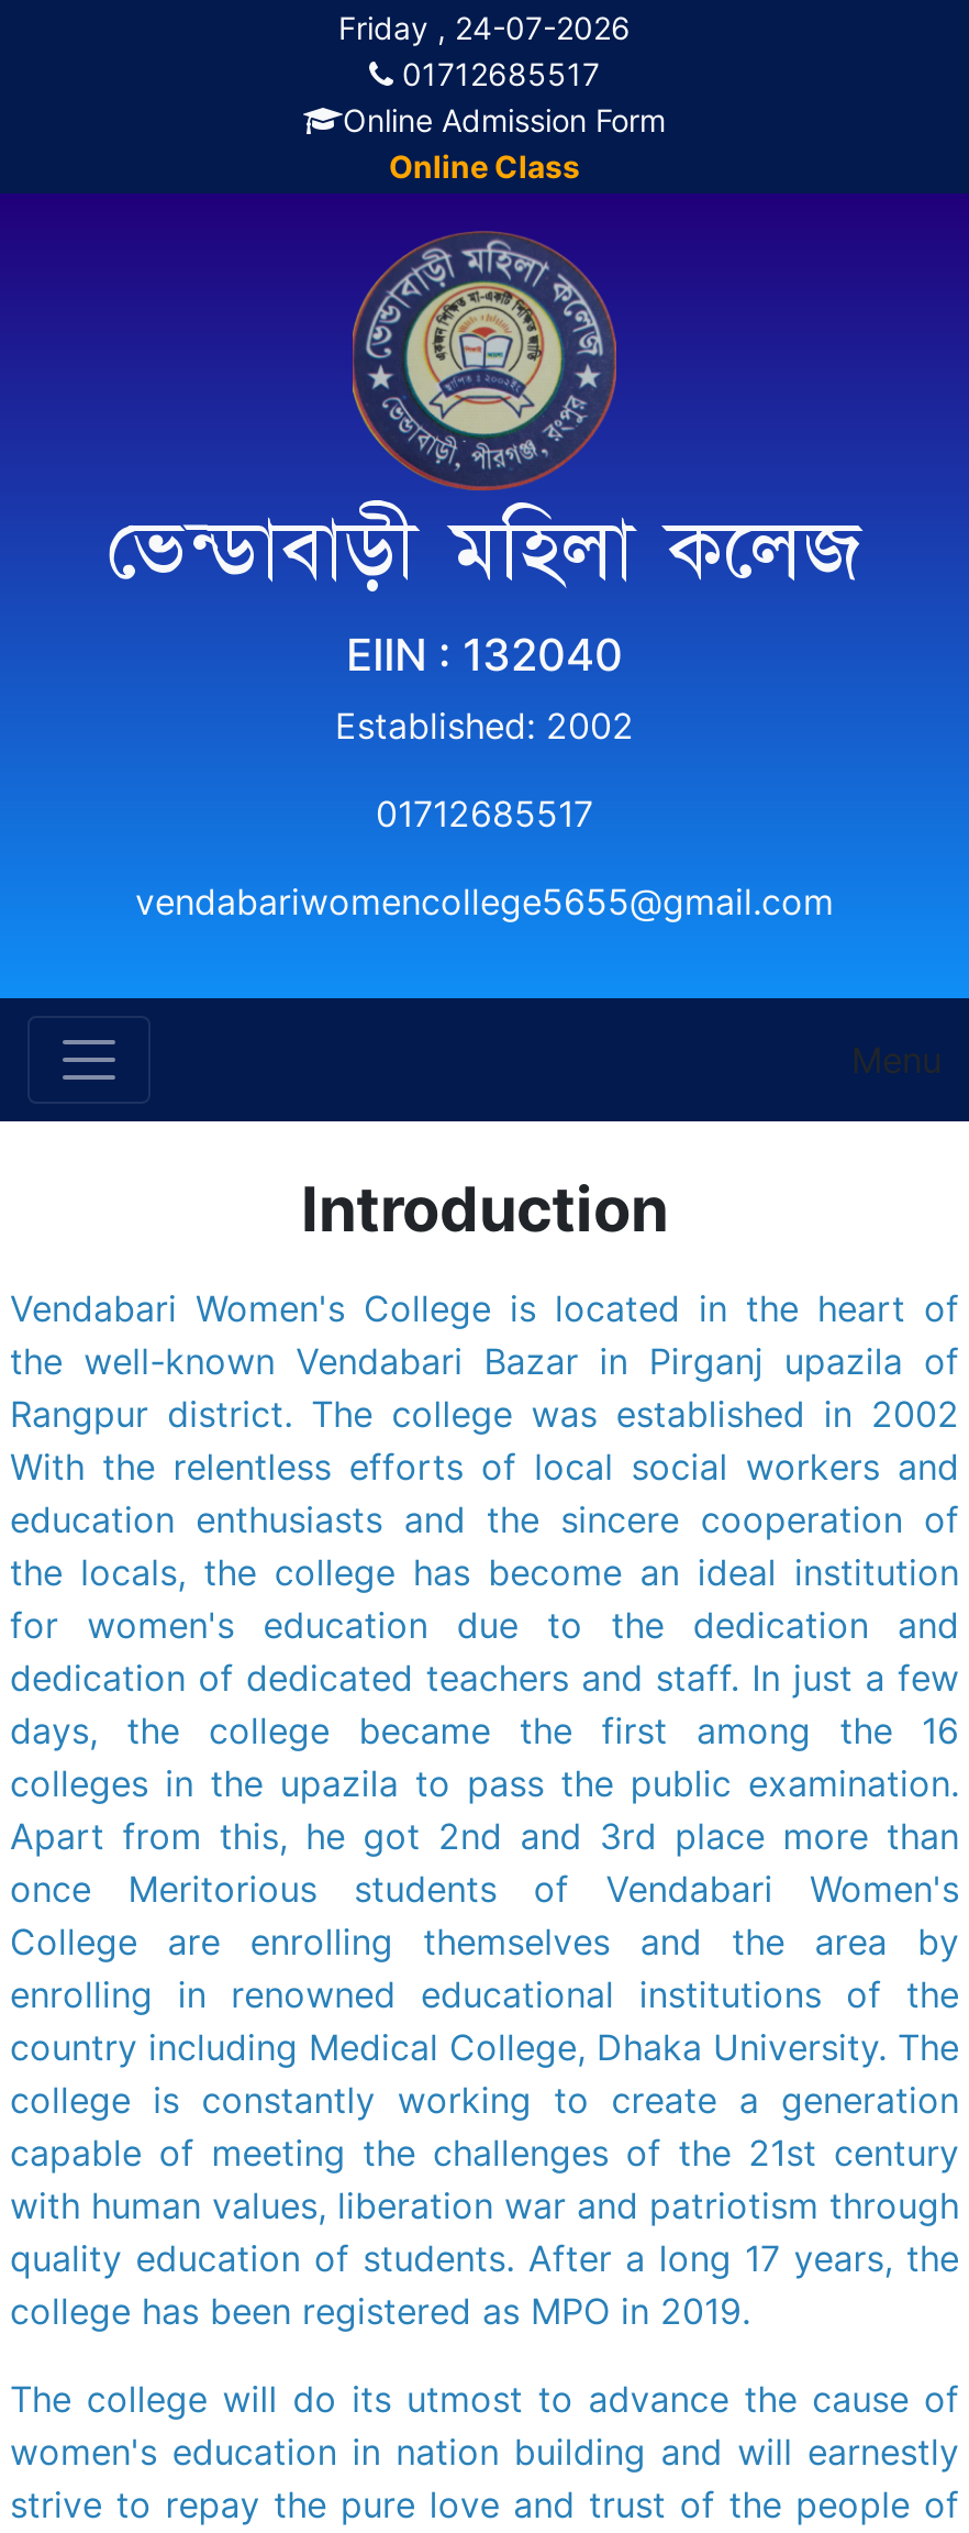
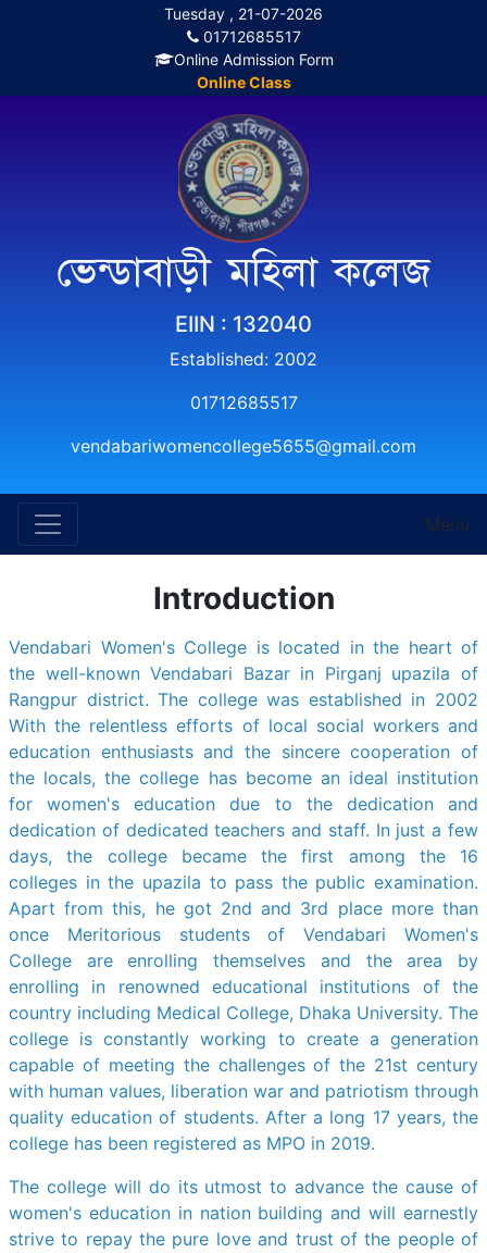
[338,9,631,46] Friday , 24-07-2026 -> [164,4,323,23] Tuesday , 21-07-2026

